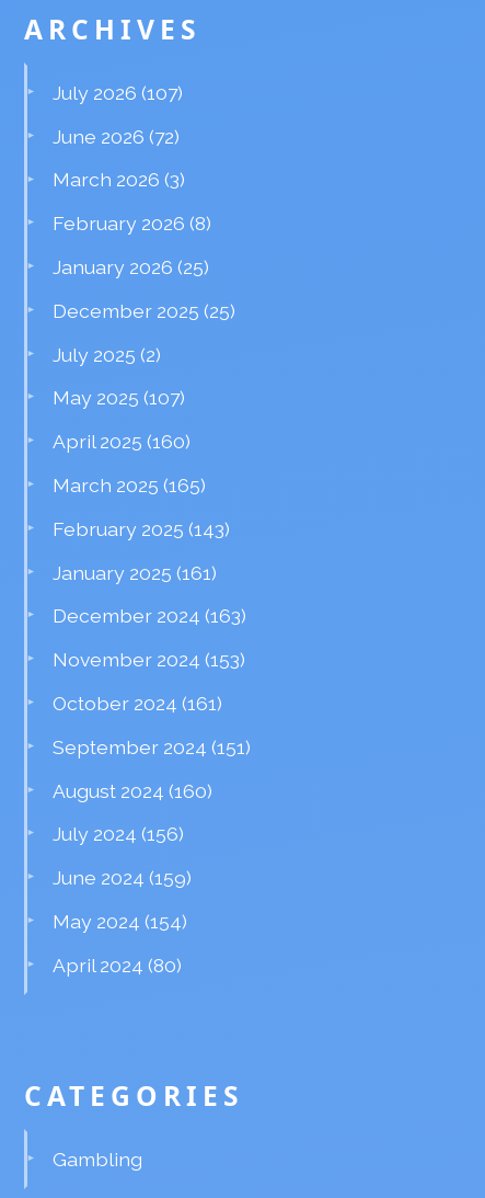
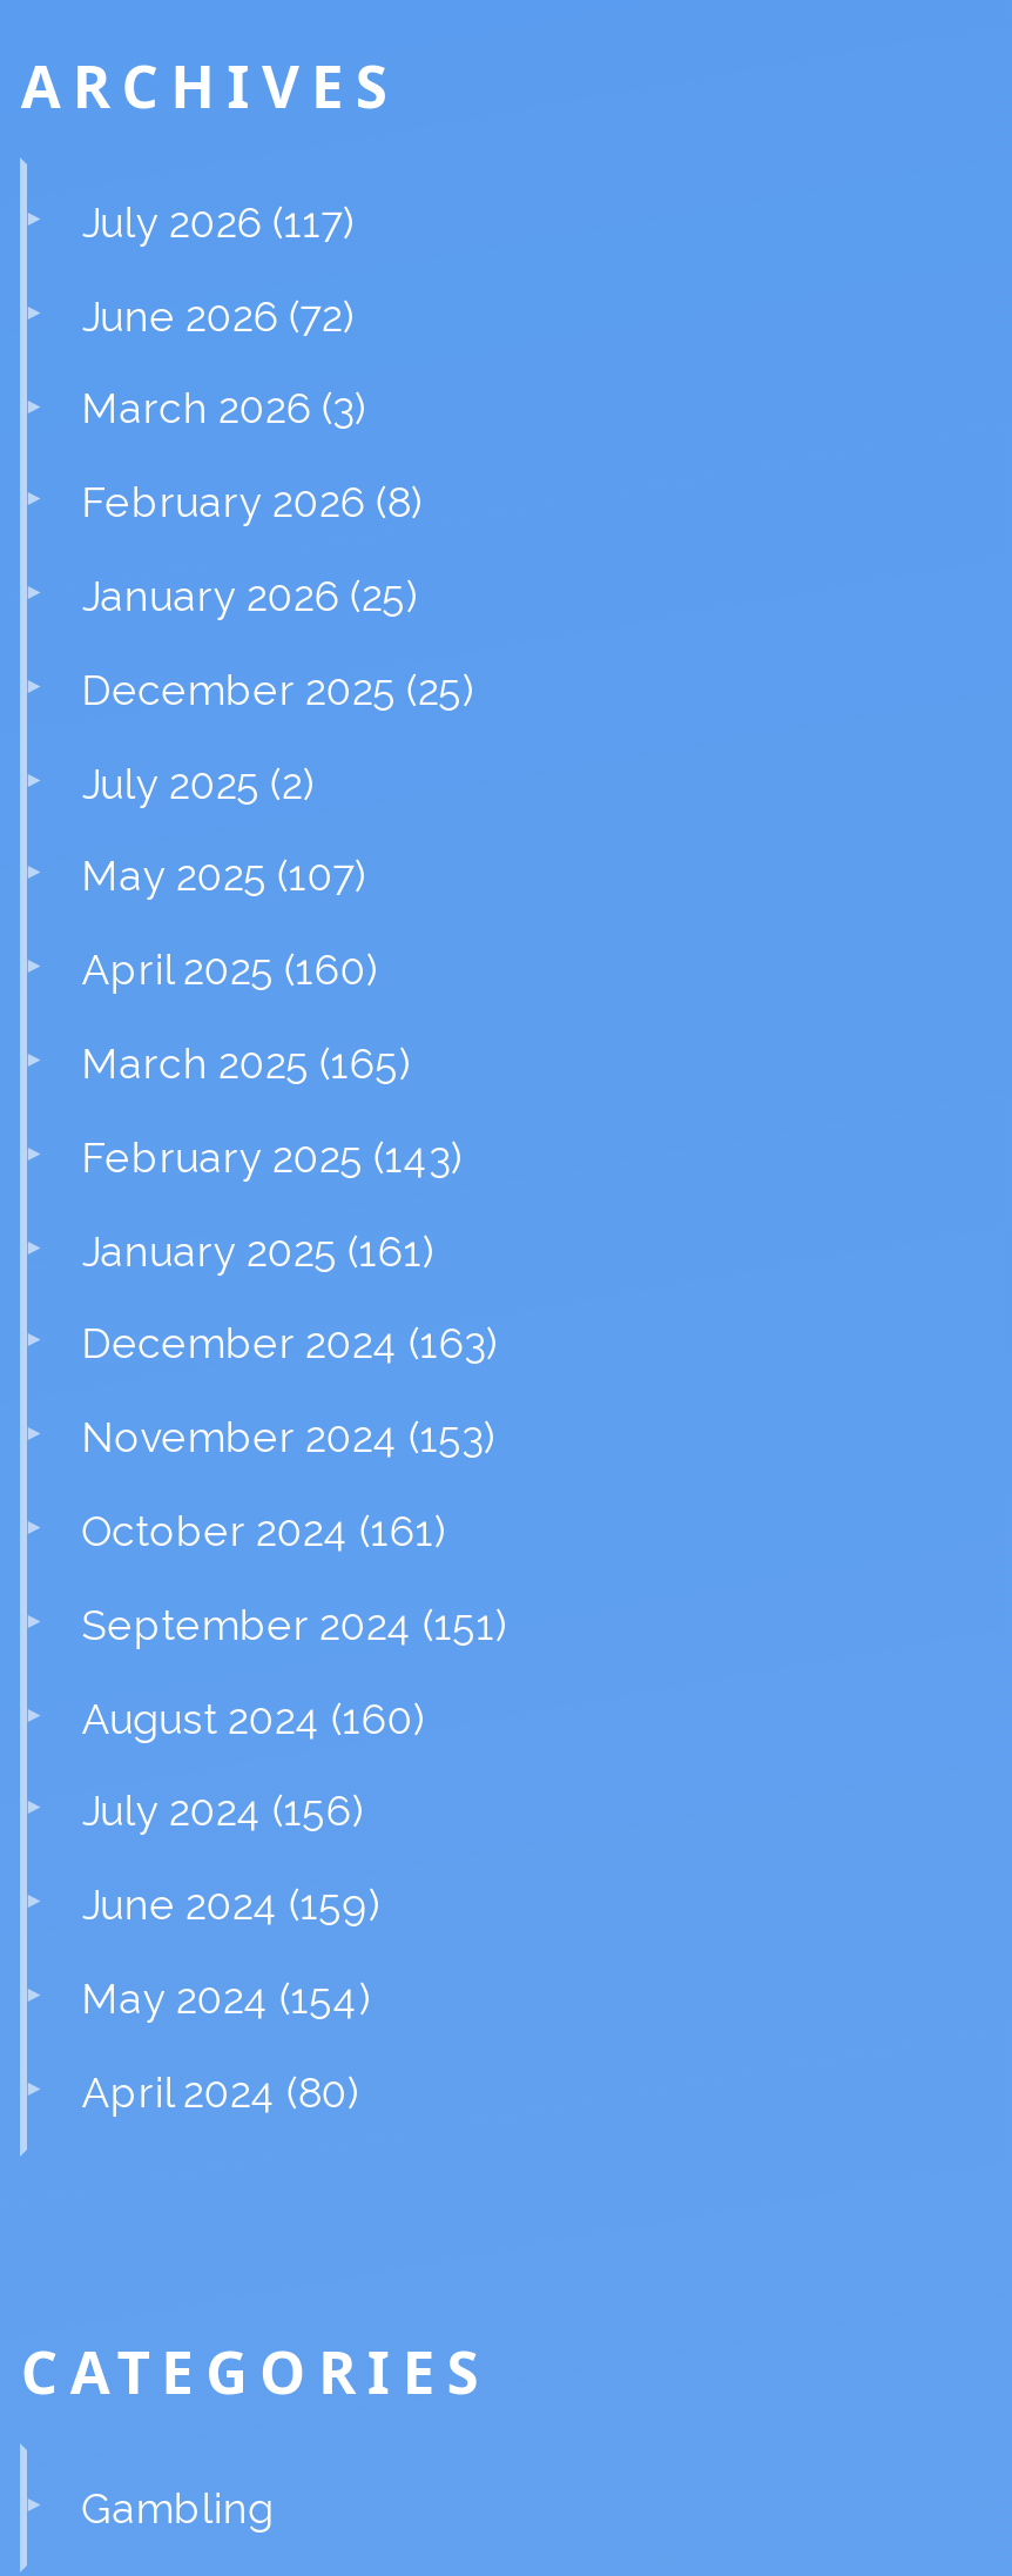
[53,81,183,104] July 2026 (107) -> [82,197,354,246] July 2026 (117)

